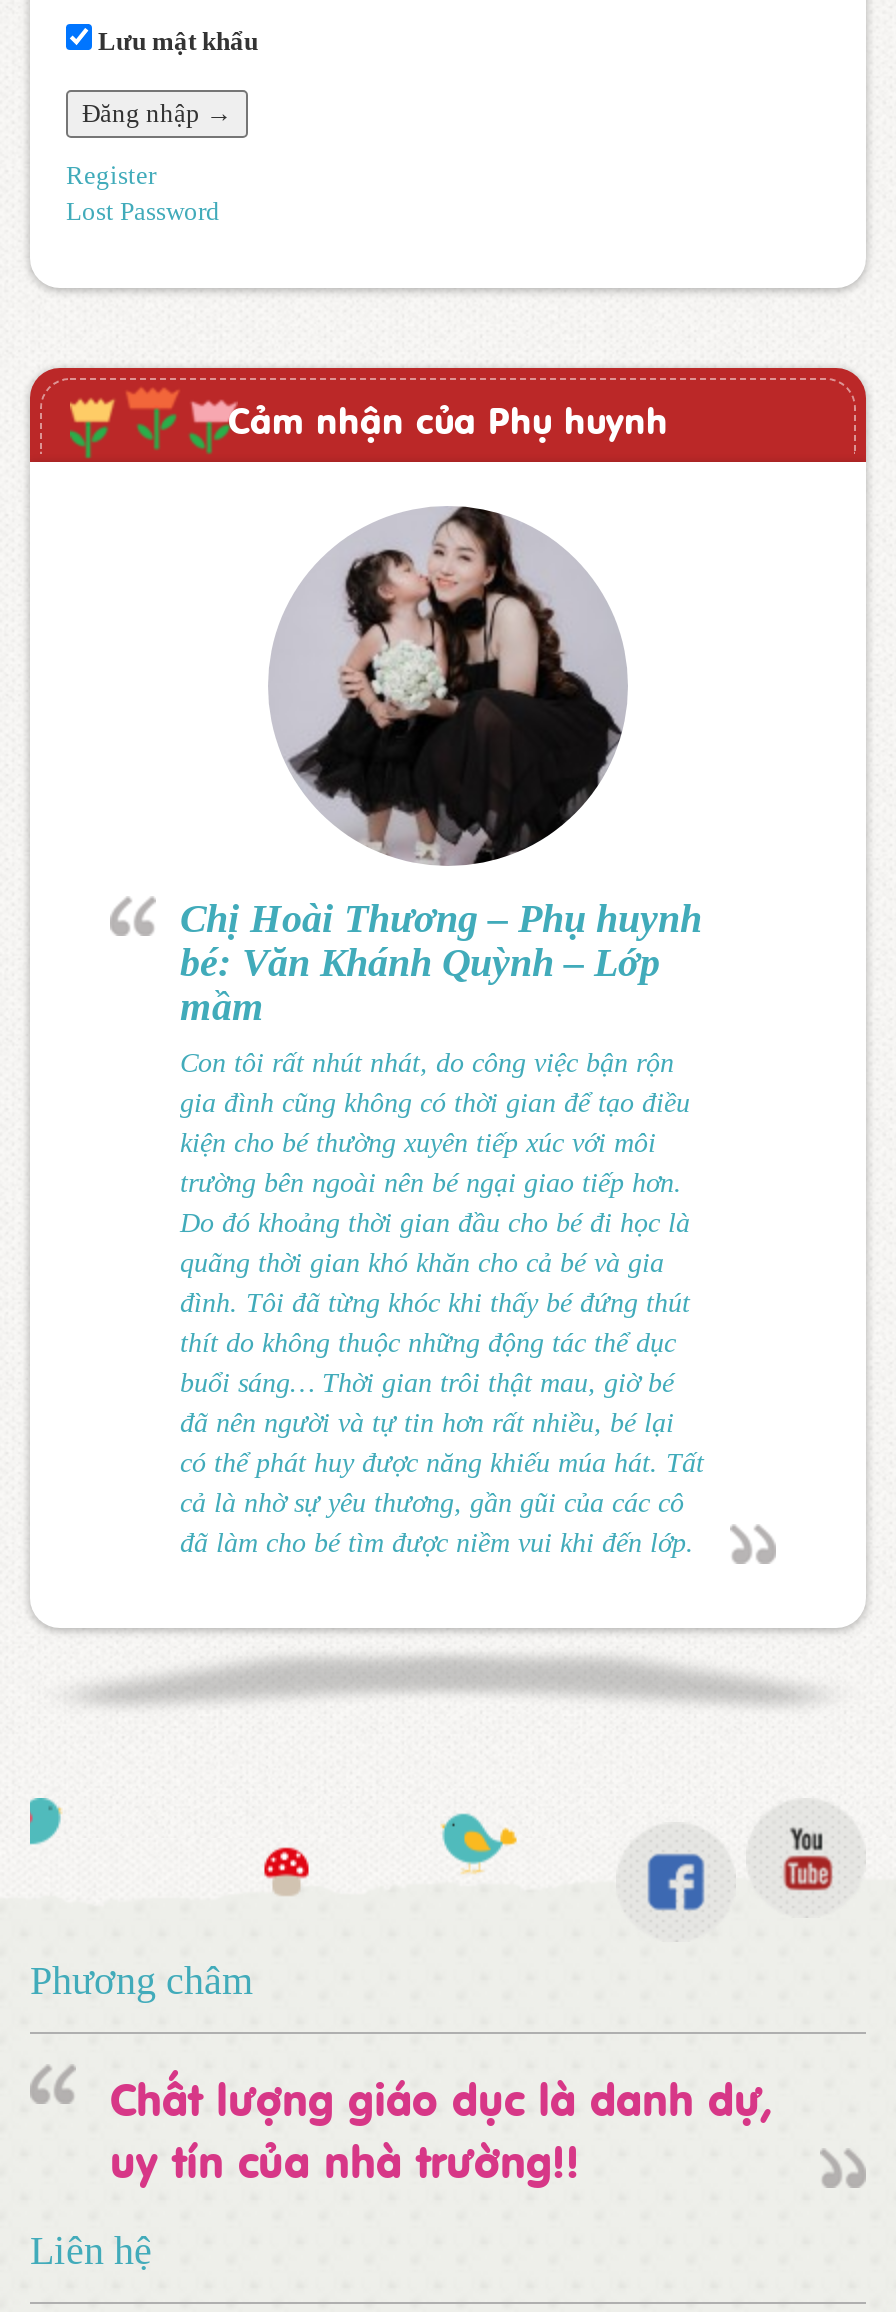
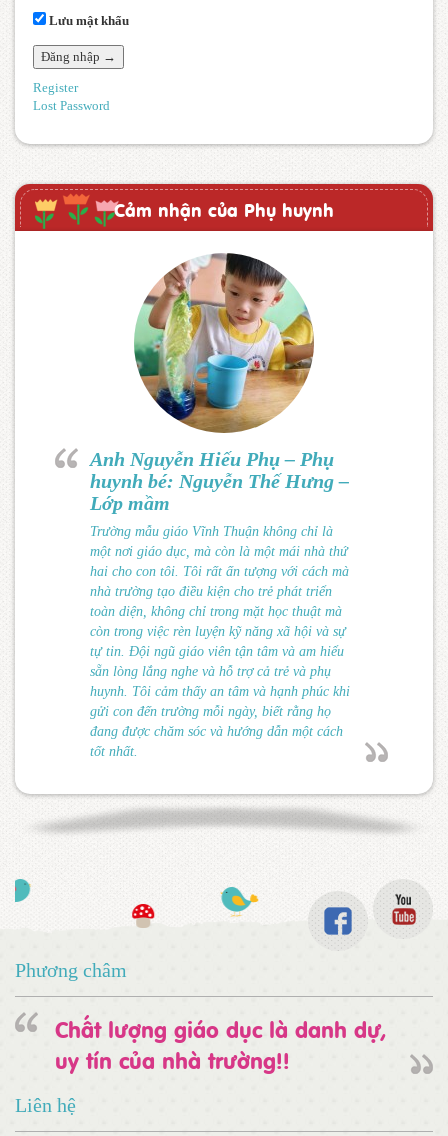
[180,506,702,1028] [image] | Chị Hoài Thương – Phụ huynh | bé: Văn Khánh Quỳnh – Lớp | mầm -> [90,254,349,514] [image] | Anh Nguyễn Hiếu Phụ – Phụ | huynh bé: Nguyễn Thế Hưng – | Lớp mầm
[180,1048,704,1558] Con tôi rất nhút nhát, do công việc bận rộn | gia đình cũng không có thời gian để tạo điều | kiện cho bé thường xuyên tiếp xúc với môi | trường bên ngoài nên bé ngại giao tiếp hơn. | Do đó khoảng thời gian đầu cho bé đi học là | quãng thời gian khó khăn cho cả bé và gia | đình. Tôi đã từng khóc khi thấy bé đứng thút | thít do không thuộc những động tác thể dục | buổi sáng… Thời gian trôi thật mau, giờ bé | đã nên người và tự tin hơn rất nhiều, bé lại | có thể phát huy được năng khiếu múa hát. Tất | cả là nhờ sự yêu thương, gần gũi của các cô | đã làm cho bé tìm được niềm vui khi đến lớp. -> [90,524,350,759] Trường mẫu giáo Vĩnh Thuận không chỉ là | một nơi giáo dục, mà còn là một mái nhà thứ | hai cho con tôi. Tôi rất ấn tượng với cách mà | nhà trường tạo điều kiện cho trẻ phát triển | toàn diện, không chỉ trong mặt học thuật mà | còn trong việc rèn luyện kỹ năng xã hội và sự | tự tin. Đội ngũ giáo viên tận tâm và am hiểu | sẵn lòng lắng nghe và hỗ trợ cả trẻ và phụ | huynh. Tôi cảm thấy an tâm và hạnh phúc khi | gửi con đến trường mỗi ngày, biết rằng họ | đang được chăm sóc và hướng dẫn một cách | tốt nhất.

